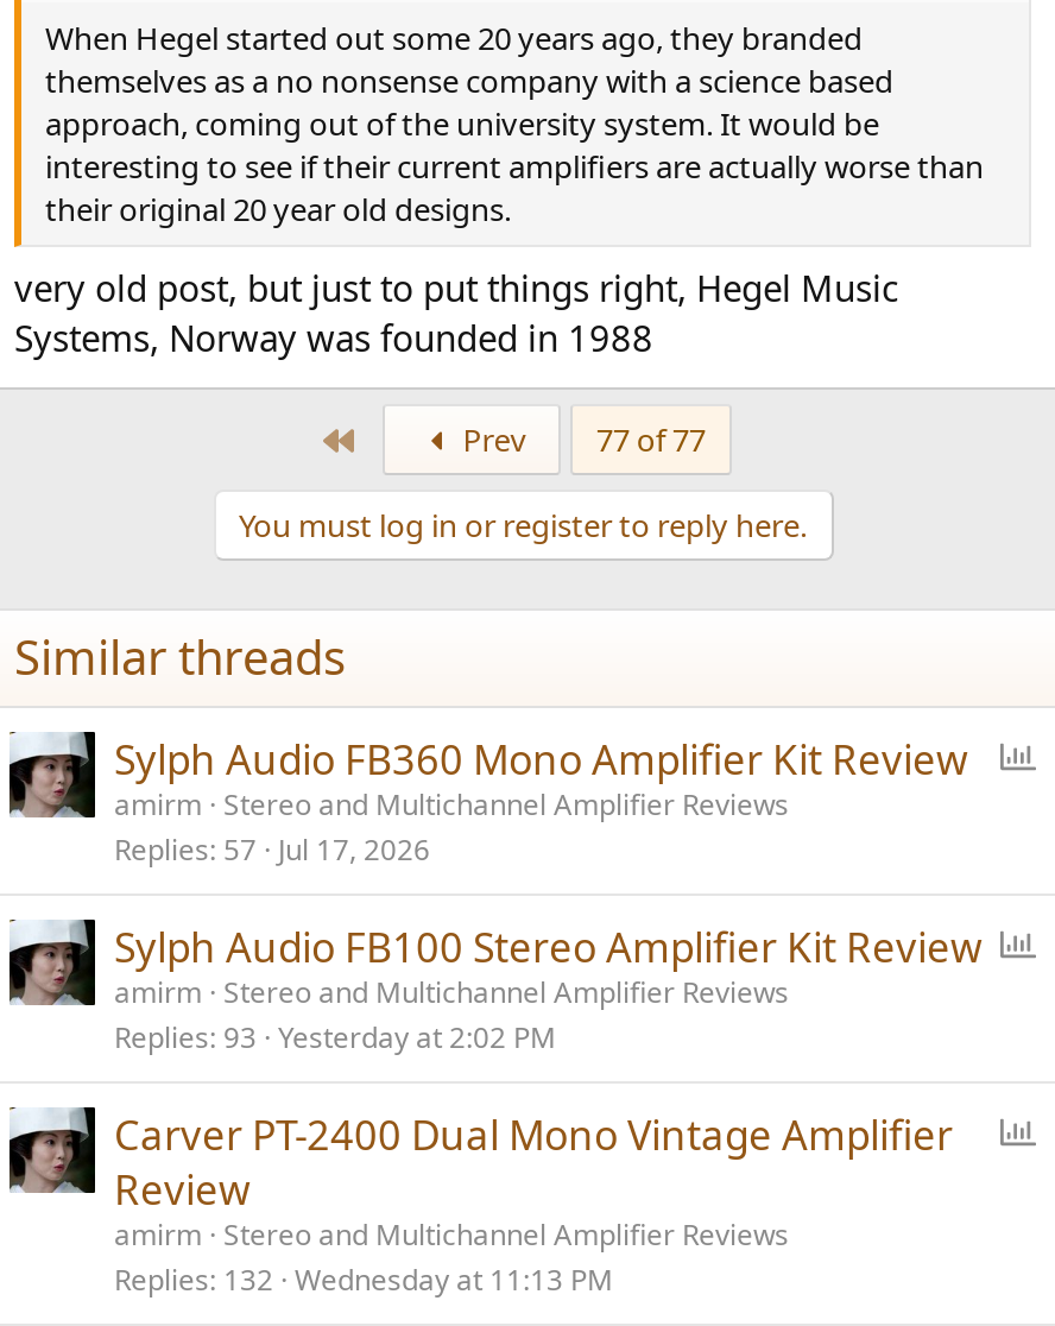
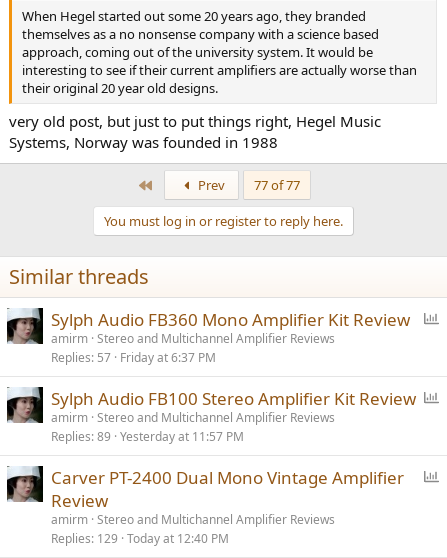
[114,829,430,870] Replies 57 Jul 17, 2026 -> [51,349,216,366] Replies 57 Friday at 6:37 PM
[114,1017,556,1057] Replies 93 Yesterday at 2:02 PM -> [51,428,244,445] Replies 89 Yesterday at 11:57 PM
[114,1259,613,1300] Replies 132 Wednesday at 11:13 PM -> [51,530,229,547] Replies 129 Today at 12:40 PM

